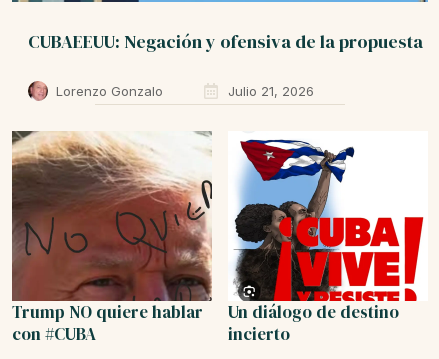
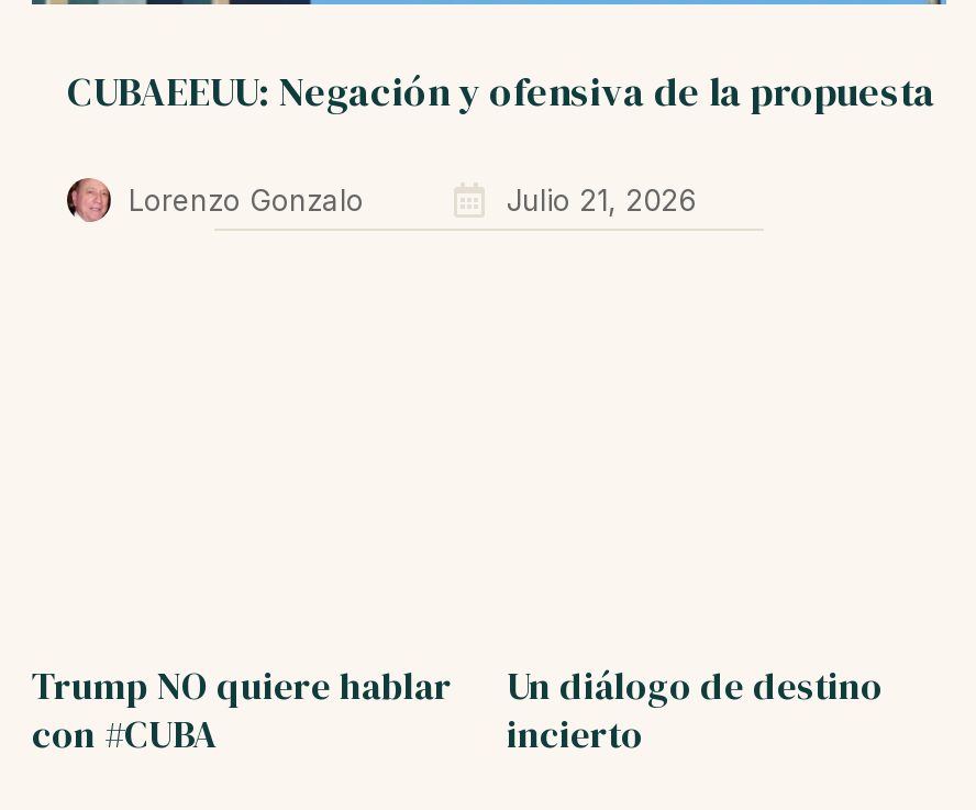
[11,130,213,302] [image] -> none
[233,139,424,302] [image] -> none

